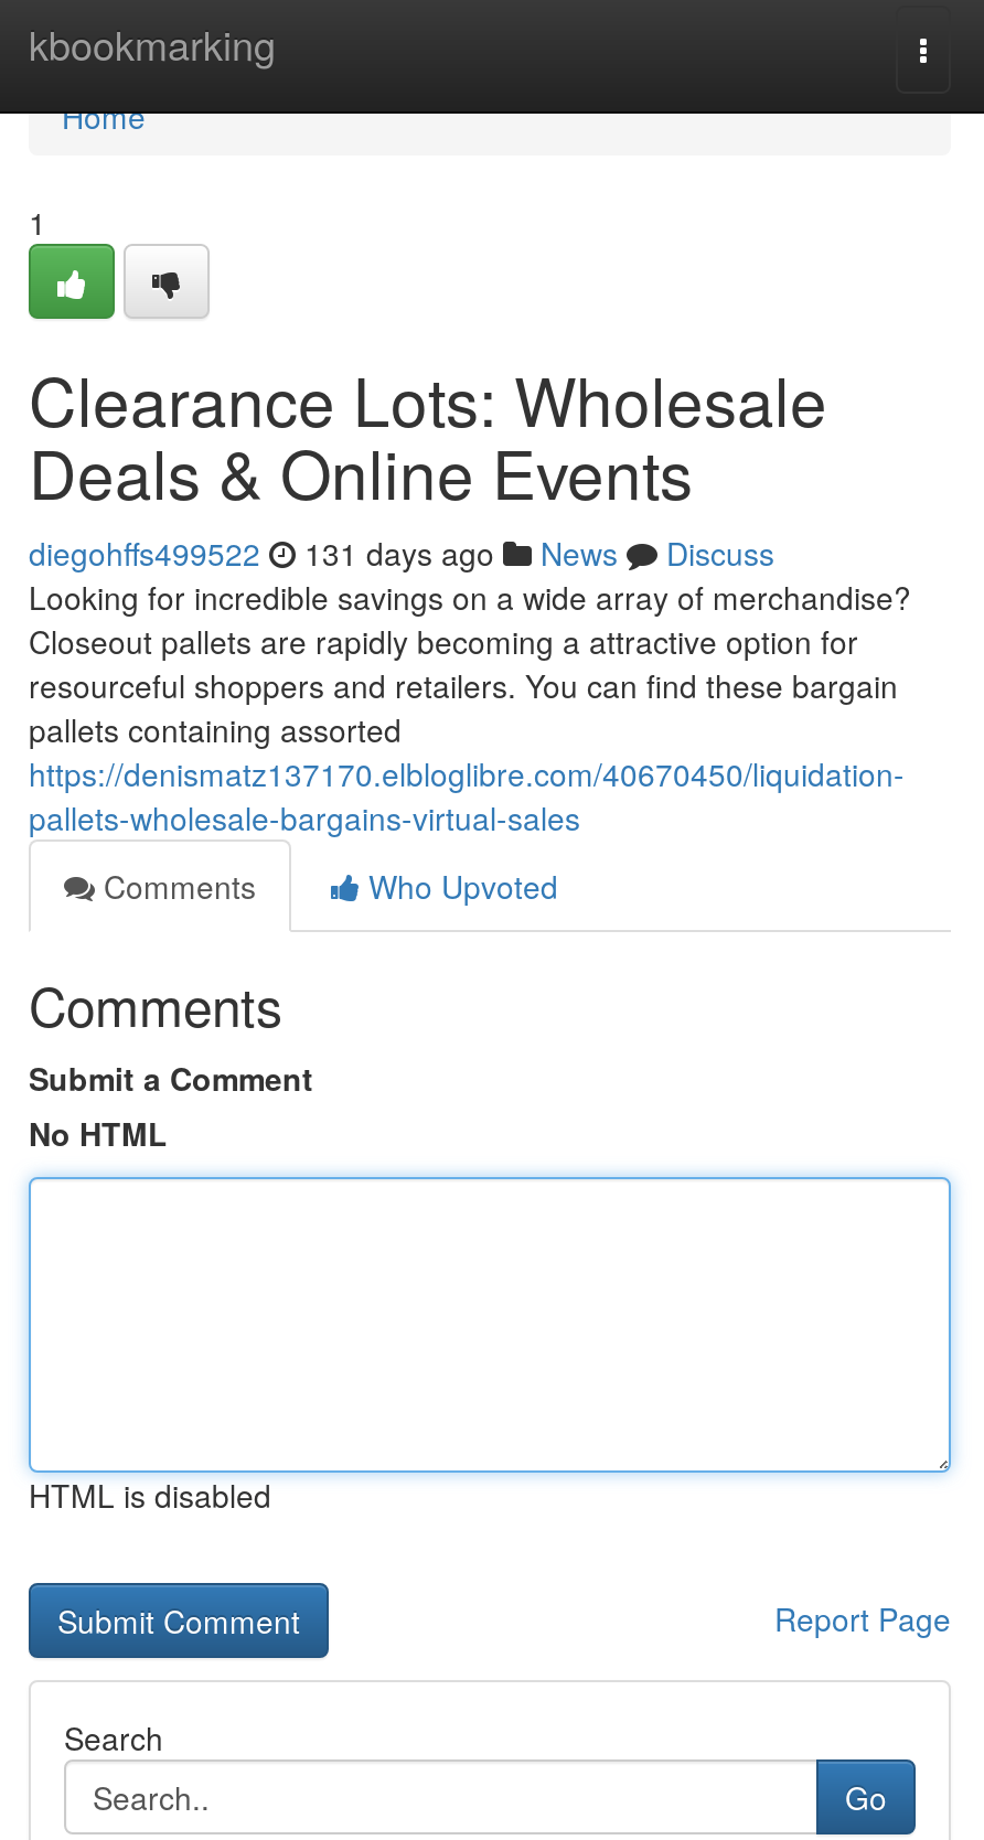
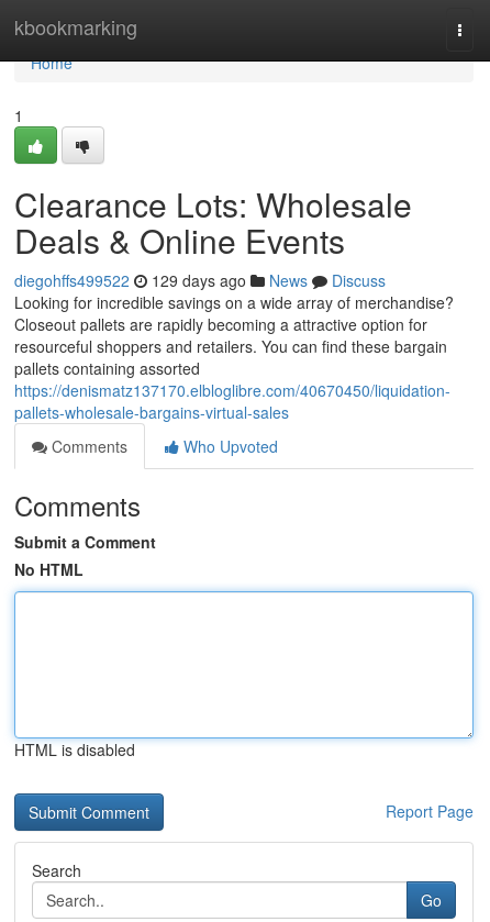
[29,531,774,575] diegohffs499522 131 days ago News Discuss -> [14,269,386,291] diegohffs499522 129 days ago News Discuss

